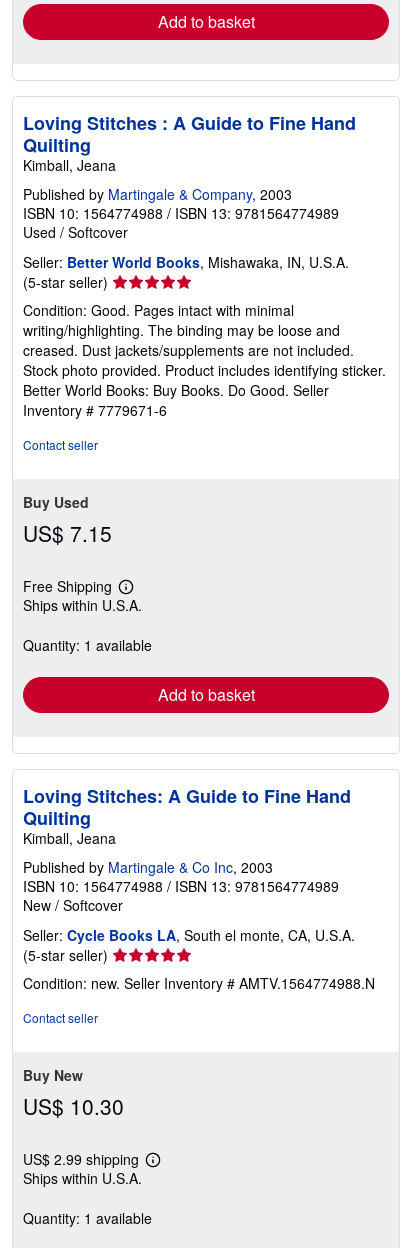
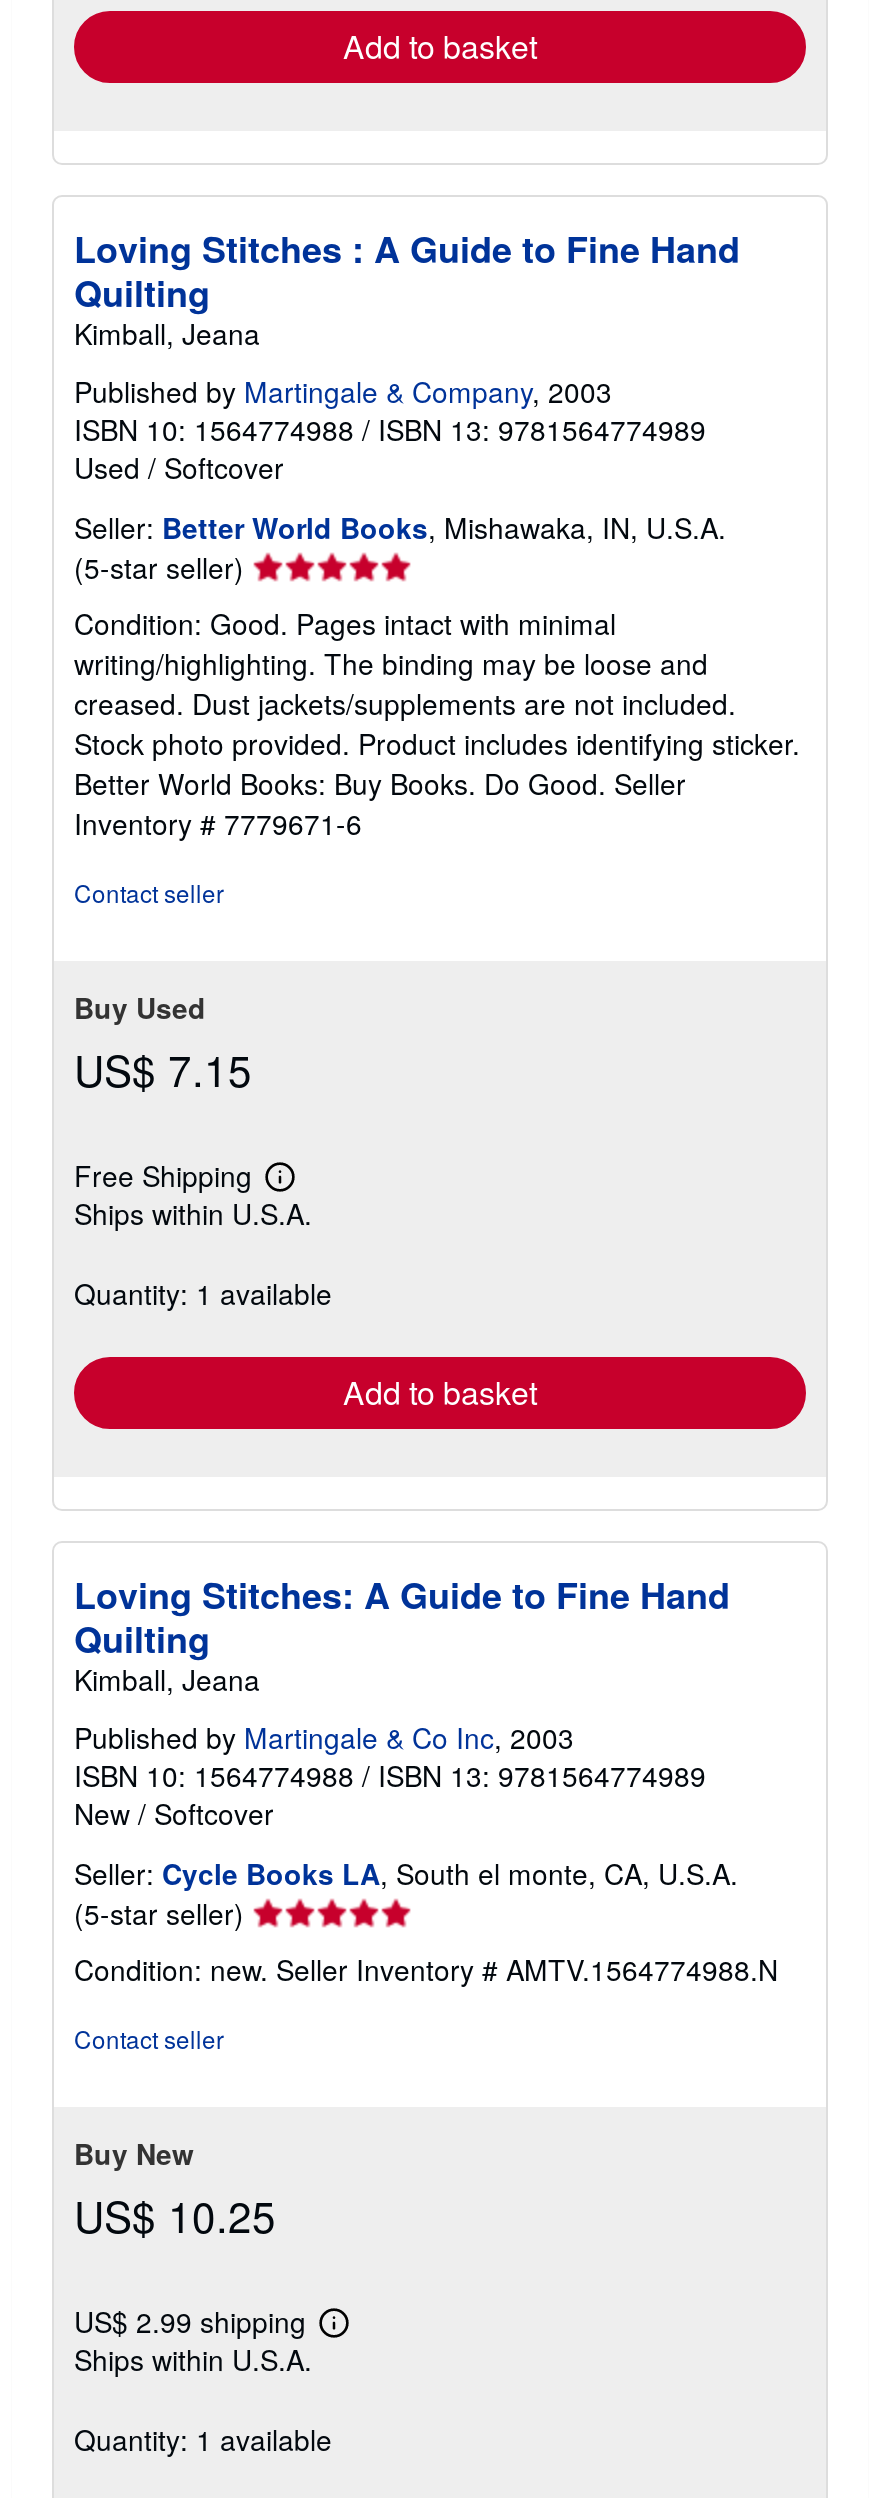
[23,1091,124,1121] US$ 10.30 -> [74,2185,276,2245] US$ 10.25

